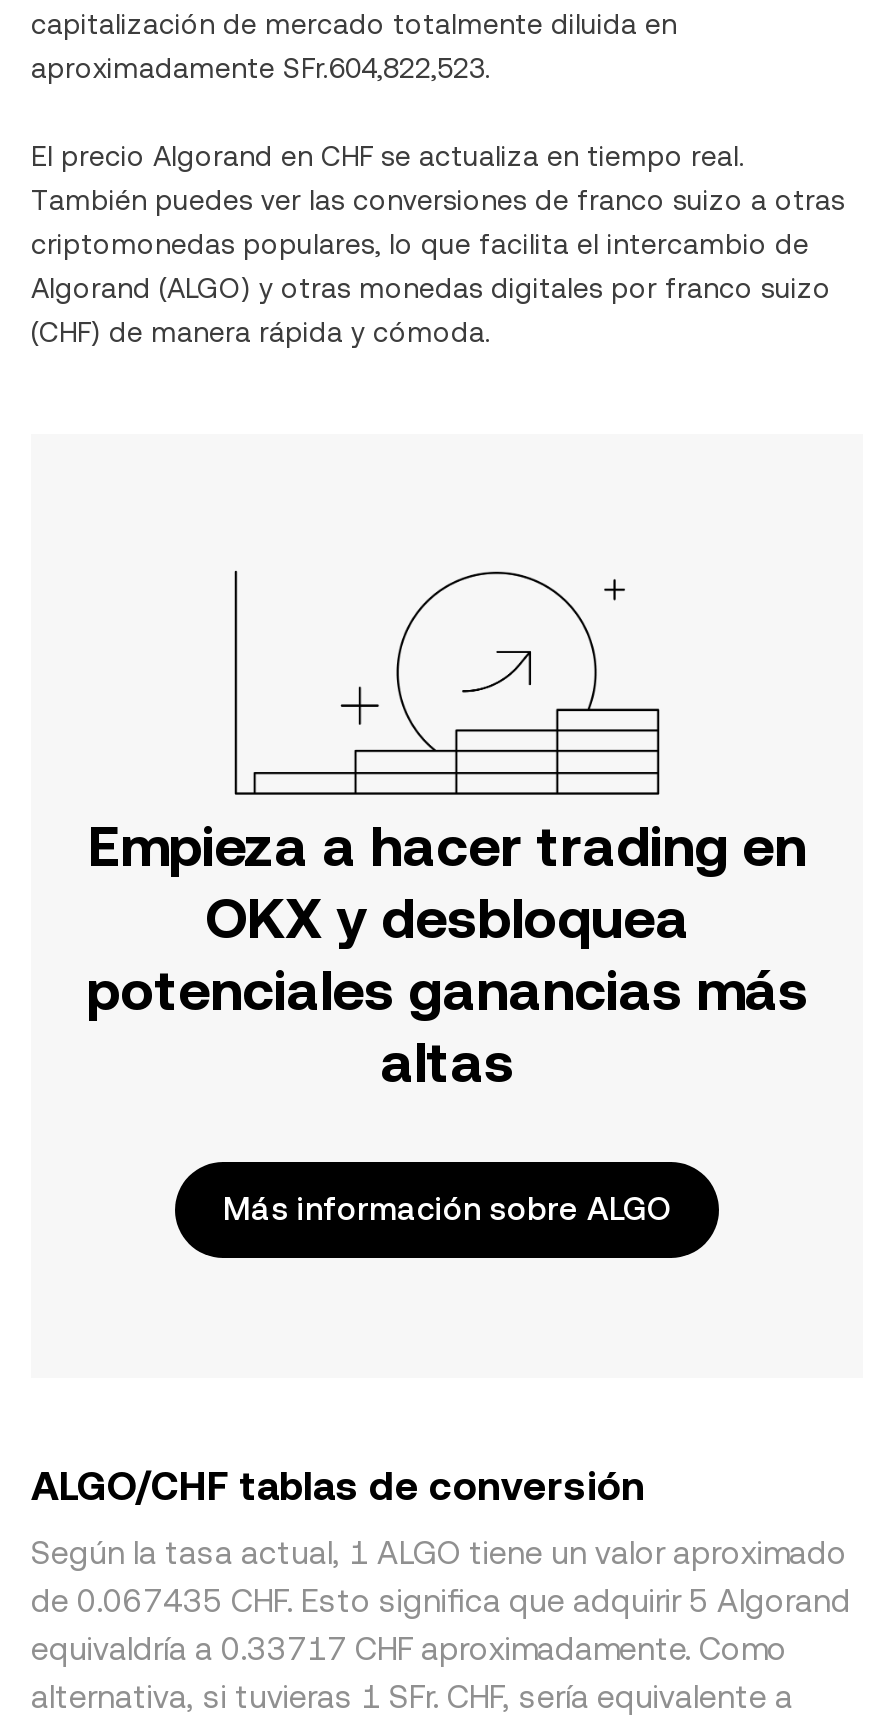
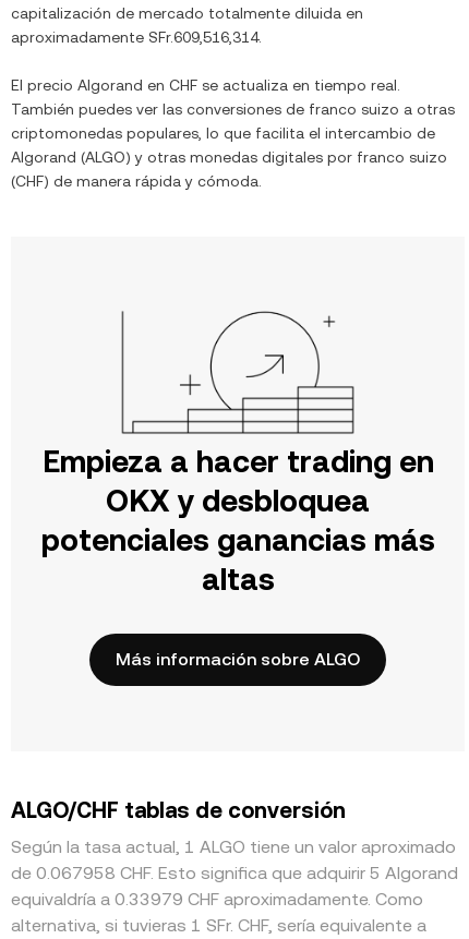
[31,52,491,84] aproximadamente SFr.604,822,523. -> [11,28,262,46] aproximadamente SFr.609,516,314.
[31,1582,851,1620] de 0.067435 CHF. Esto significa que adquirir 5 Algorand -> [11,863,458,883] de 0.067958 CHF. Esto significa que adquirir 5 Algorand
[31,1630,787,1668] equivaldría a 0.33717 CHF aproximadamente. Como -> [11,889,423,910] equivaldría a 0.33979 CHF aproximadamente. Como

